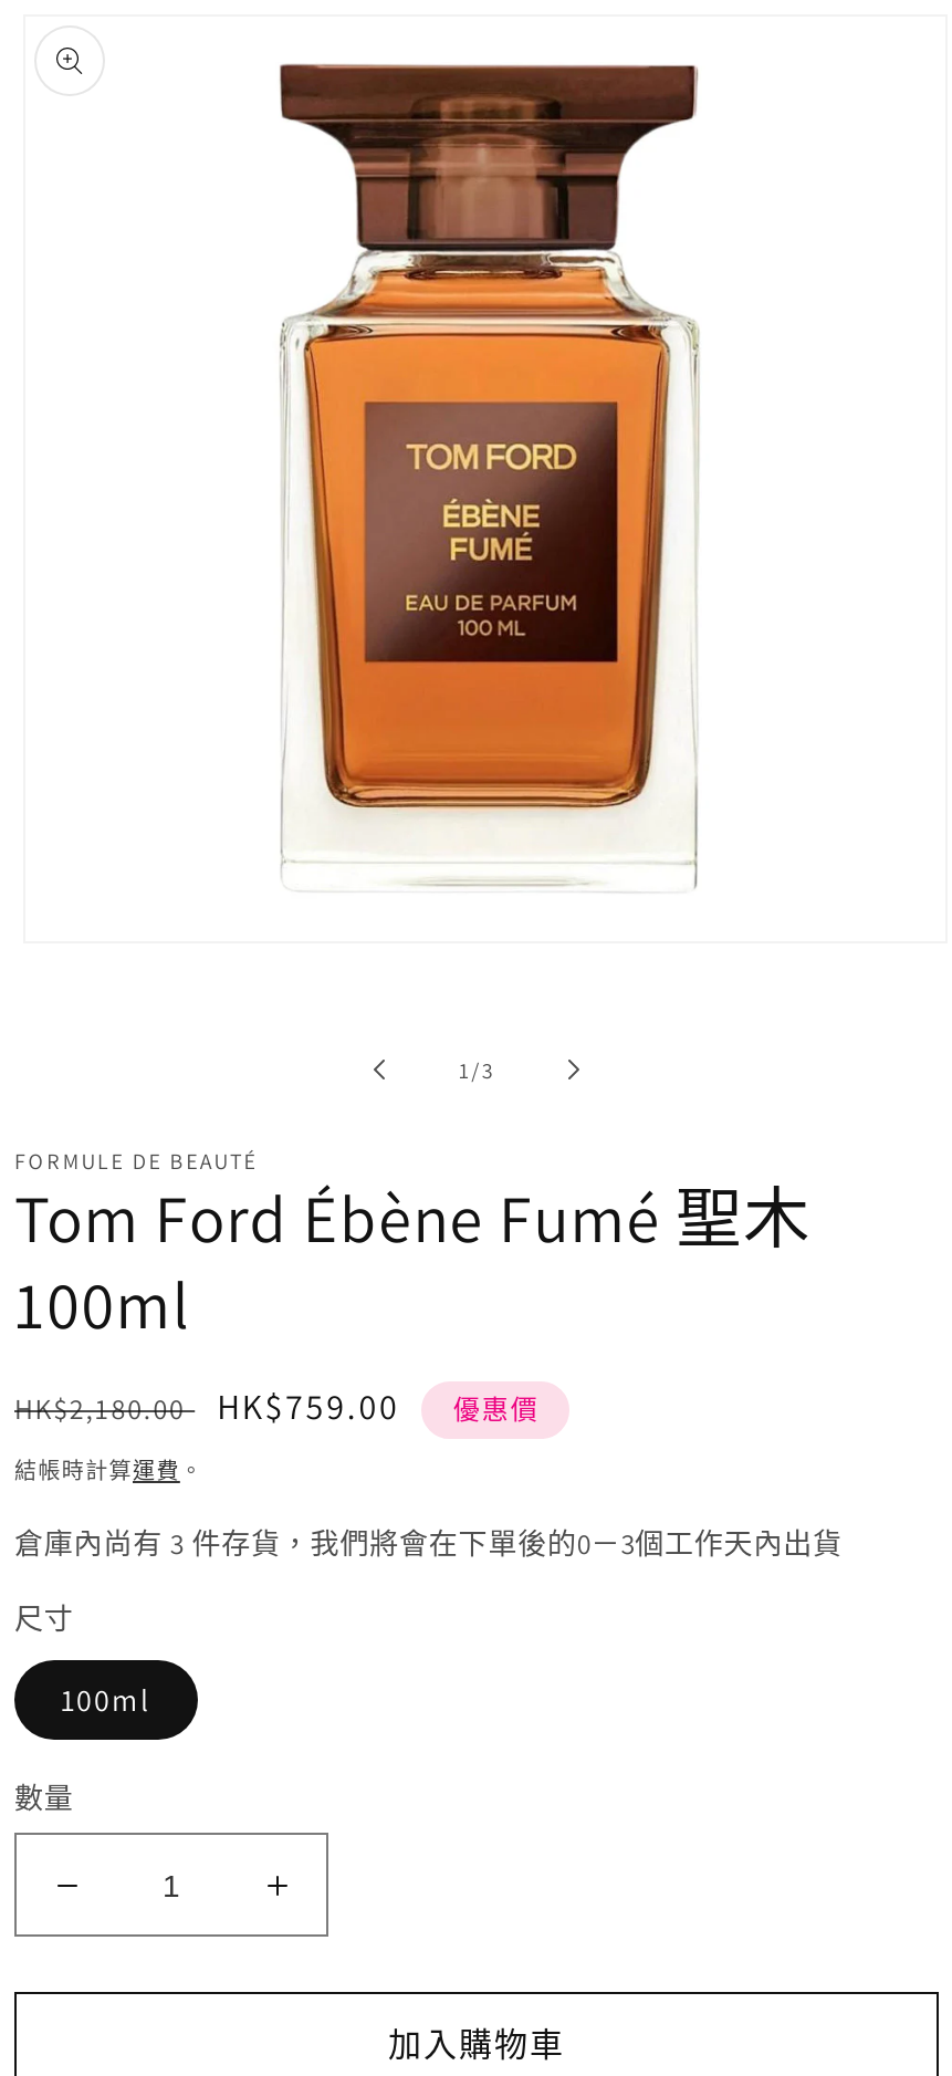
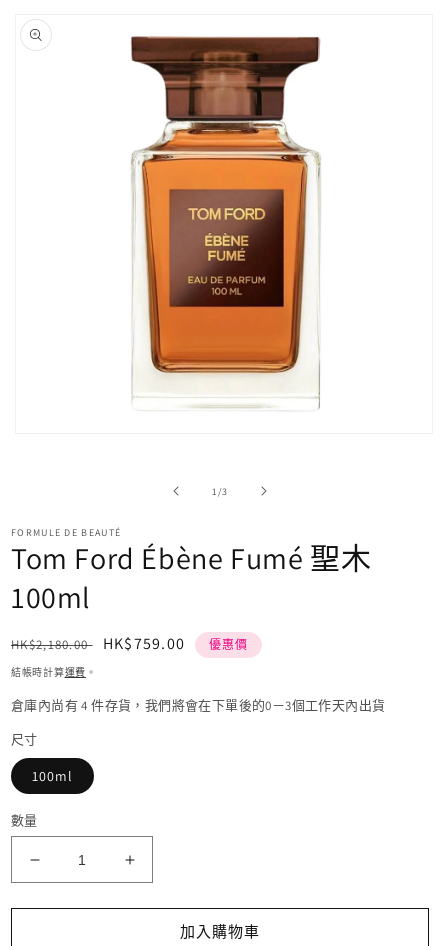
[14,1526,842,1563] 倉庫內尚有 3 件存貨，我們將會在下單後的0－3個工作天內出貨 -> [11,697,385,714] 倉庫內尚有 4 件存貨，我們將會在下單後的0－3個工作天內出貨

